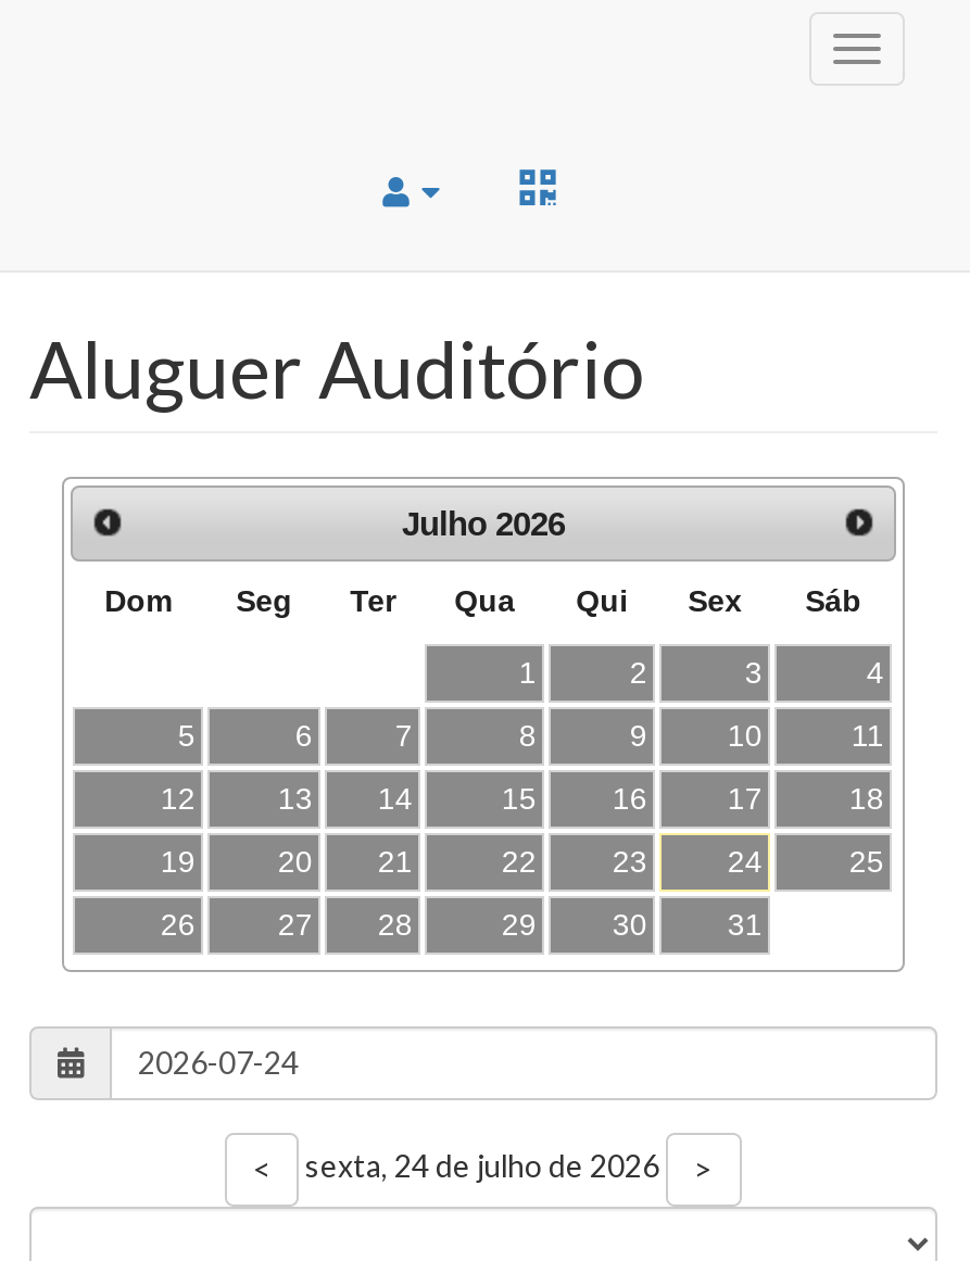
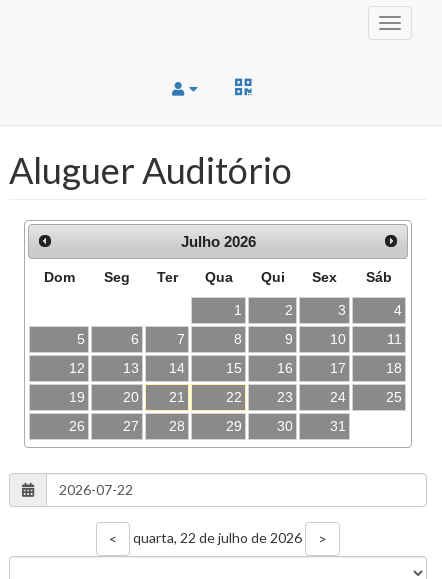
[299,1147,666,1183] sexta, 24 de julho de 2026 -> [130,528,305,545] quarta, 22 de julho de 2026

